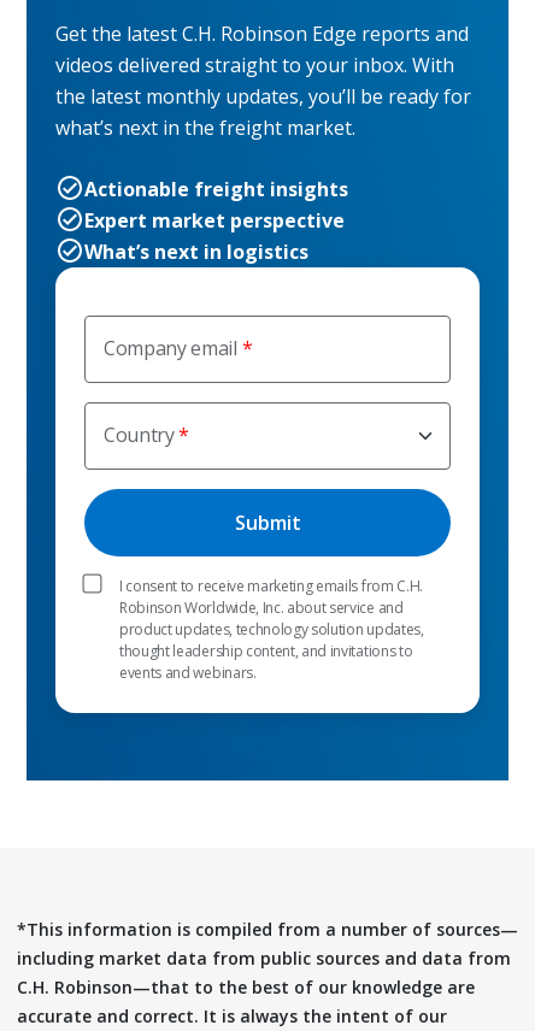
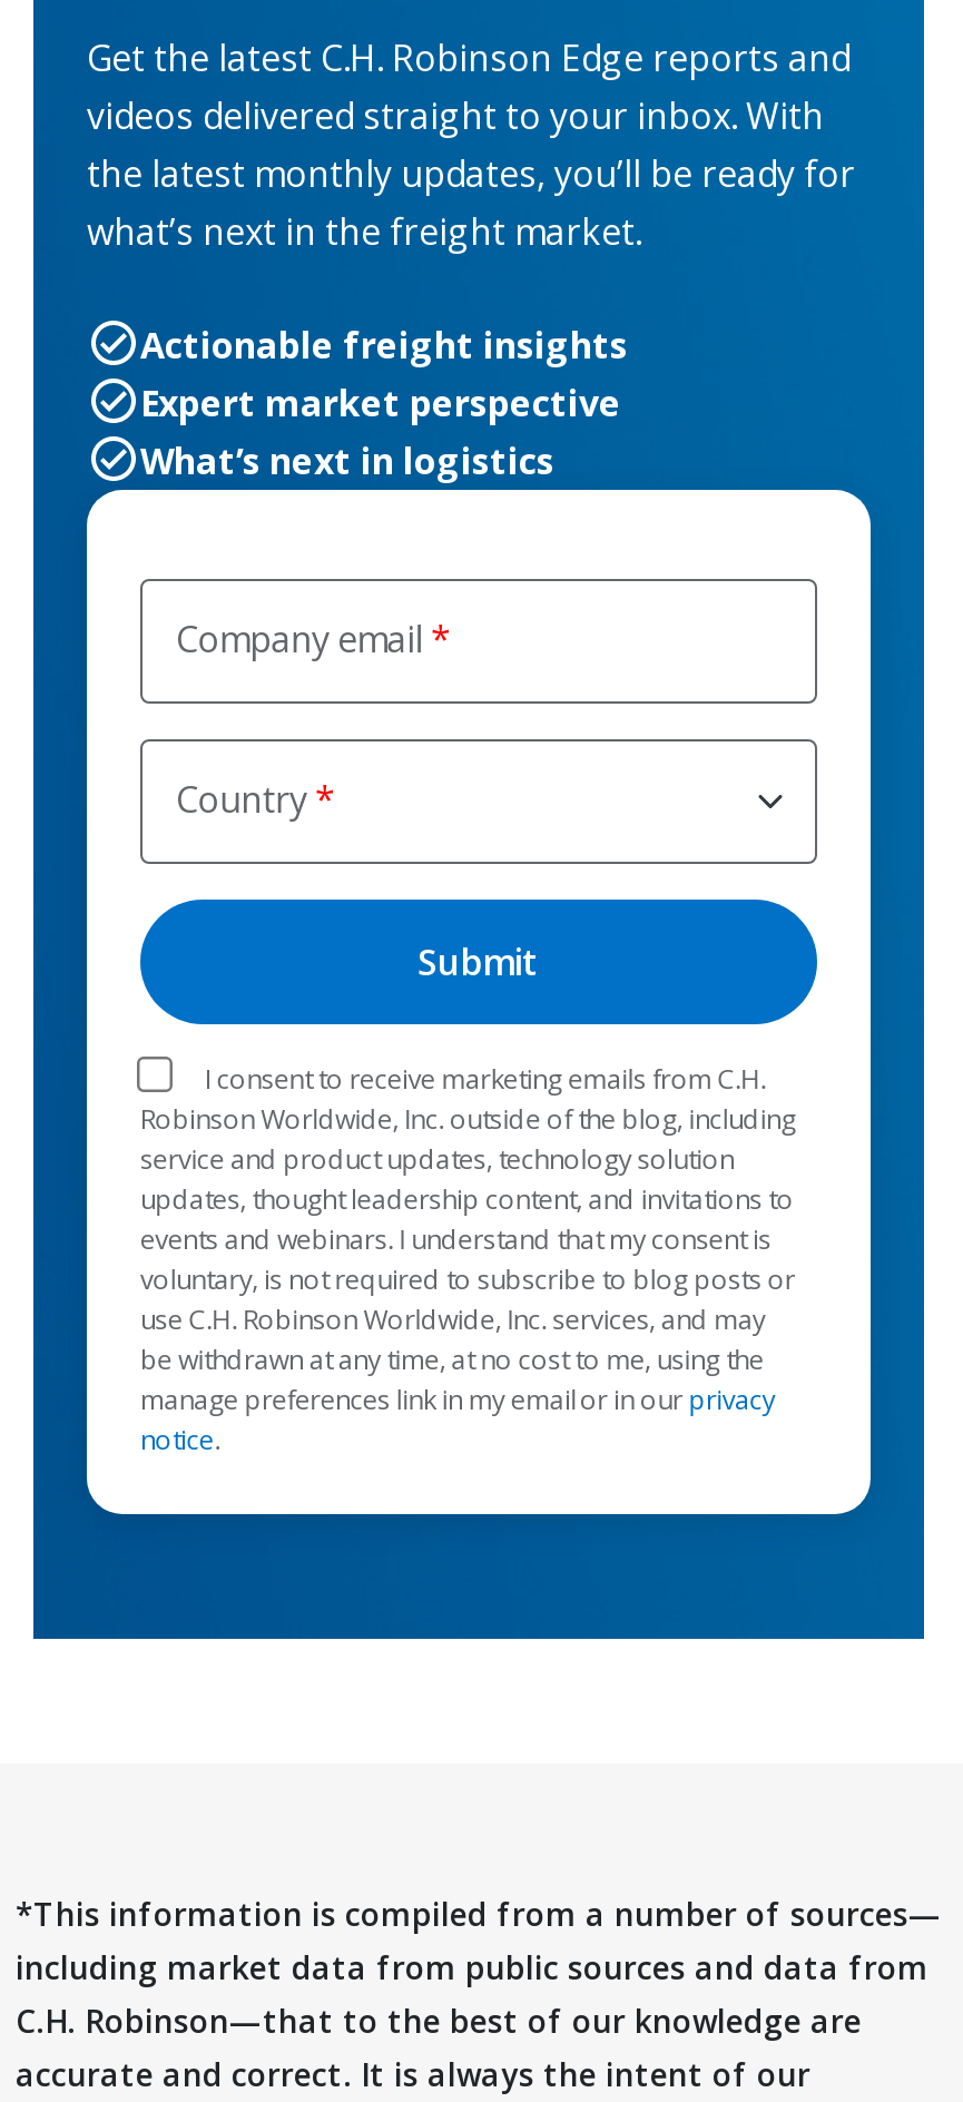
[119,597,424,683] Robinson Worldwide, Inc. about service and | product updates, technology solution updates, | thought leadership content, and invitations to | events and webinars. -> [140,1099,796,1458] Robinson Worldwide, Inc. outside of the blog, including | service and product updates, technology solution | updates, thought leadership content, and invitations to | events and webinars. I understand that my consent is | voluntary, is not required to subscribe to blog posts or | use C.H. Robinson Worldwide, Inc. services, and may | be withdrawn at any time, at no cost to me, using the | manage preferences link in my email or in our privacy | notice.

